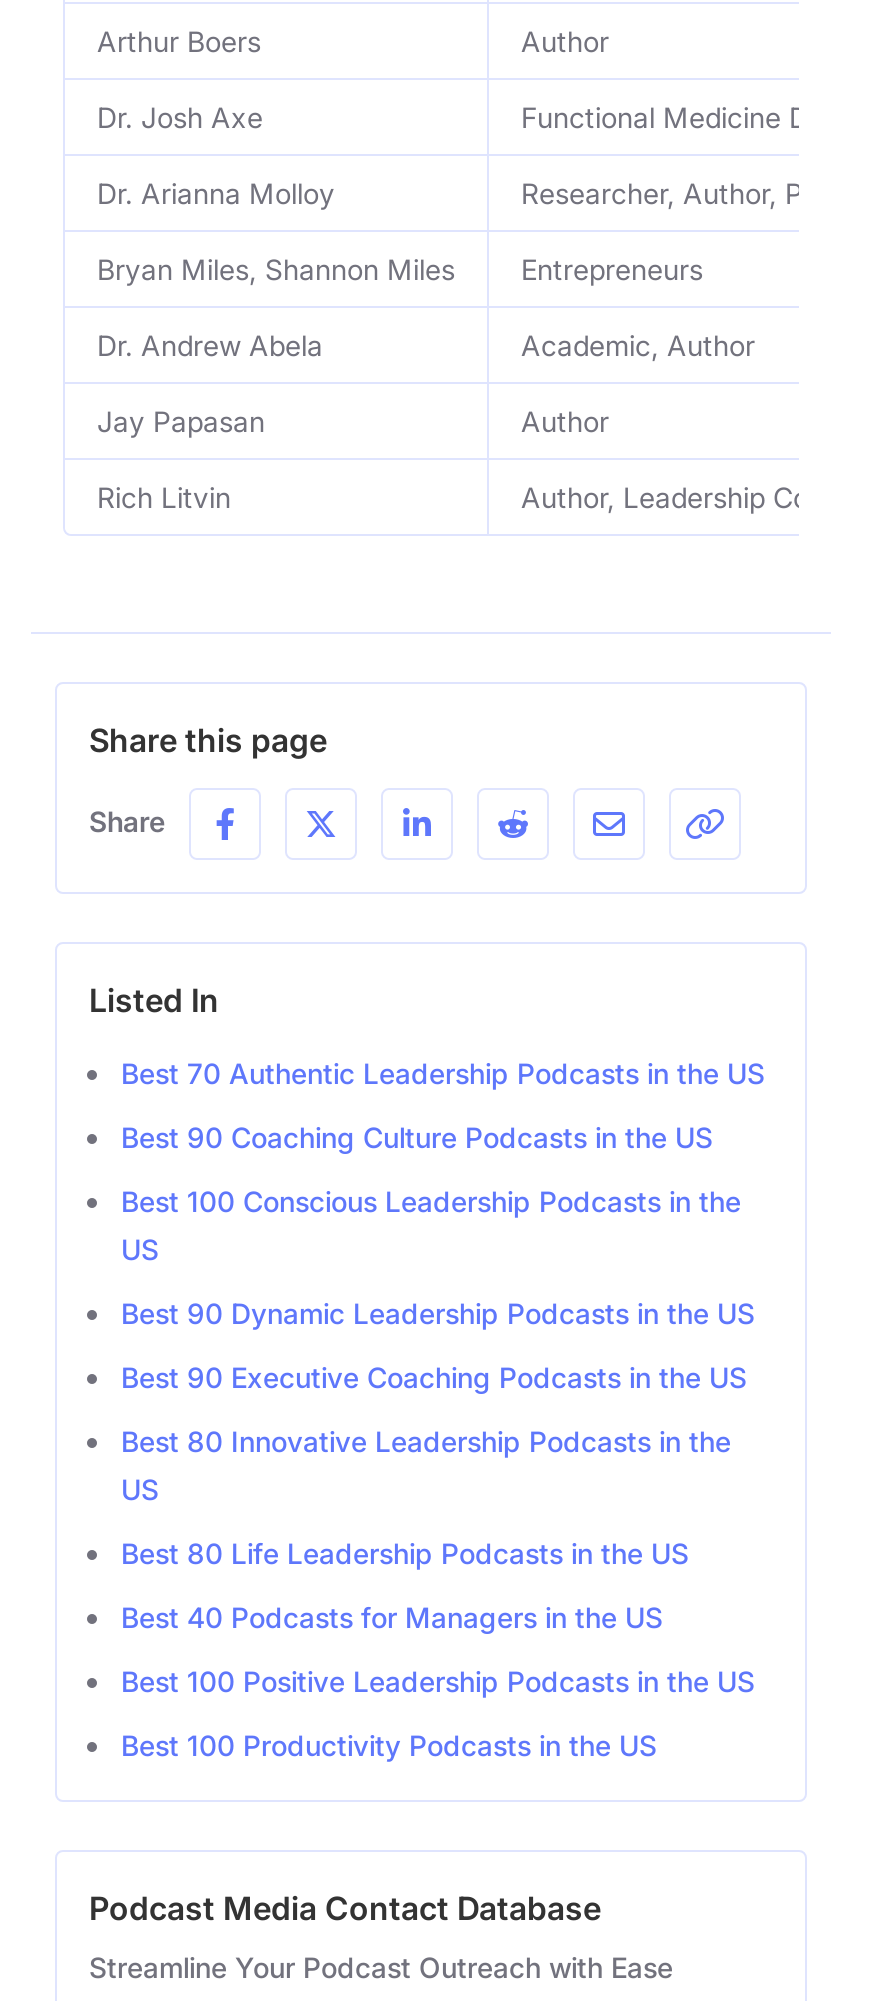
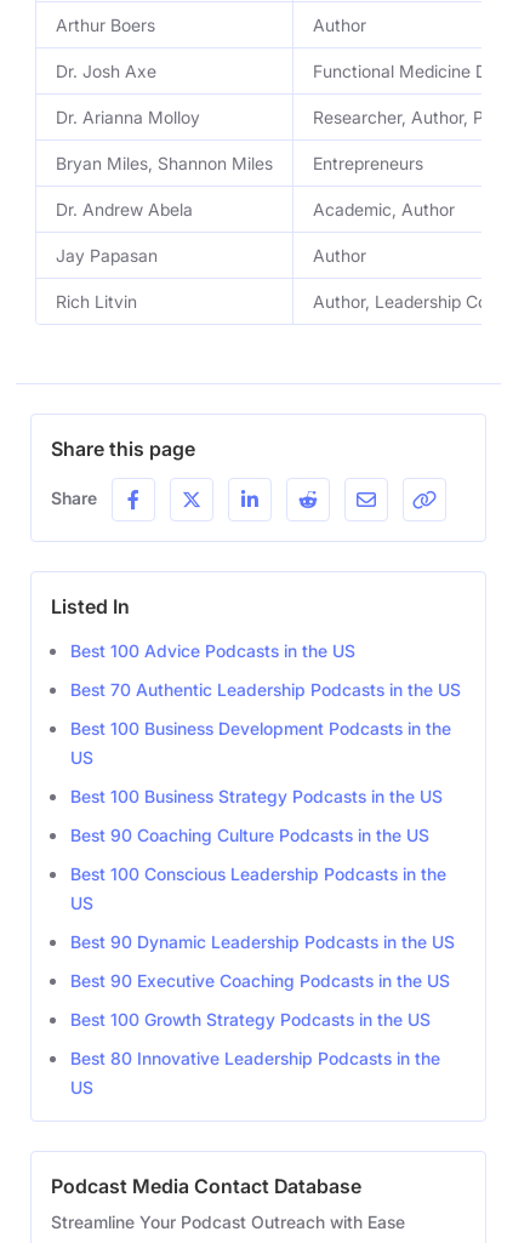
none -> [70,640,355,661] Best 100 Advice Podcasts in the US
none -> [70,718,451,806] Best 100 Business Development Podcasts in the | US | Best 100 Business Strategy Podcasts in the US
moved [121,1120,755,1394] -> [70,825,455,991]: Best 90 Coaching Culture Podcasts in the US | Best 100 Conscious Leadership Podcasts in the | US | Best 90 Dynamic Leadership Podcasts in the US | Best 90 Executive Coaching Podcasts in the US
none -> [70,1009,431,1029] Best 100 Growth Strategy Podcasts in the US
moved [121,1424,731,1506] -> [70,1048,440,1097]: Best 80 Innovative Leadership Podcasts in the | US
[121,1536,755,1762] Best 80 Life Leadership Podcasts in the US | Best 40 Podcasts for Managers in the US | Best 100 Positive Leadership Podcasts in the US | Best 100 Productivity Podcasts in the US -> none

